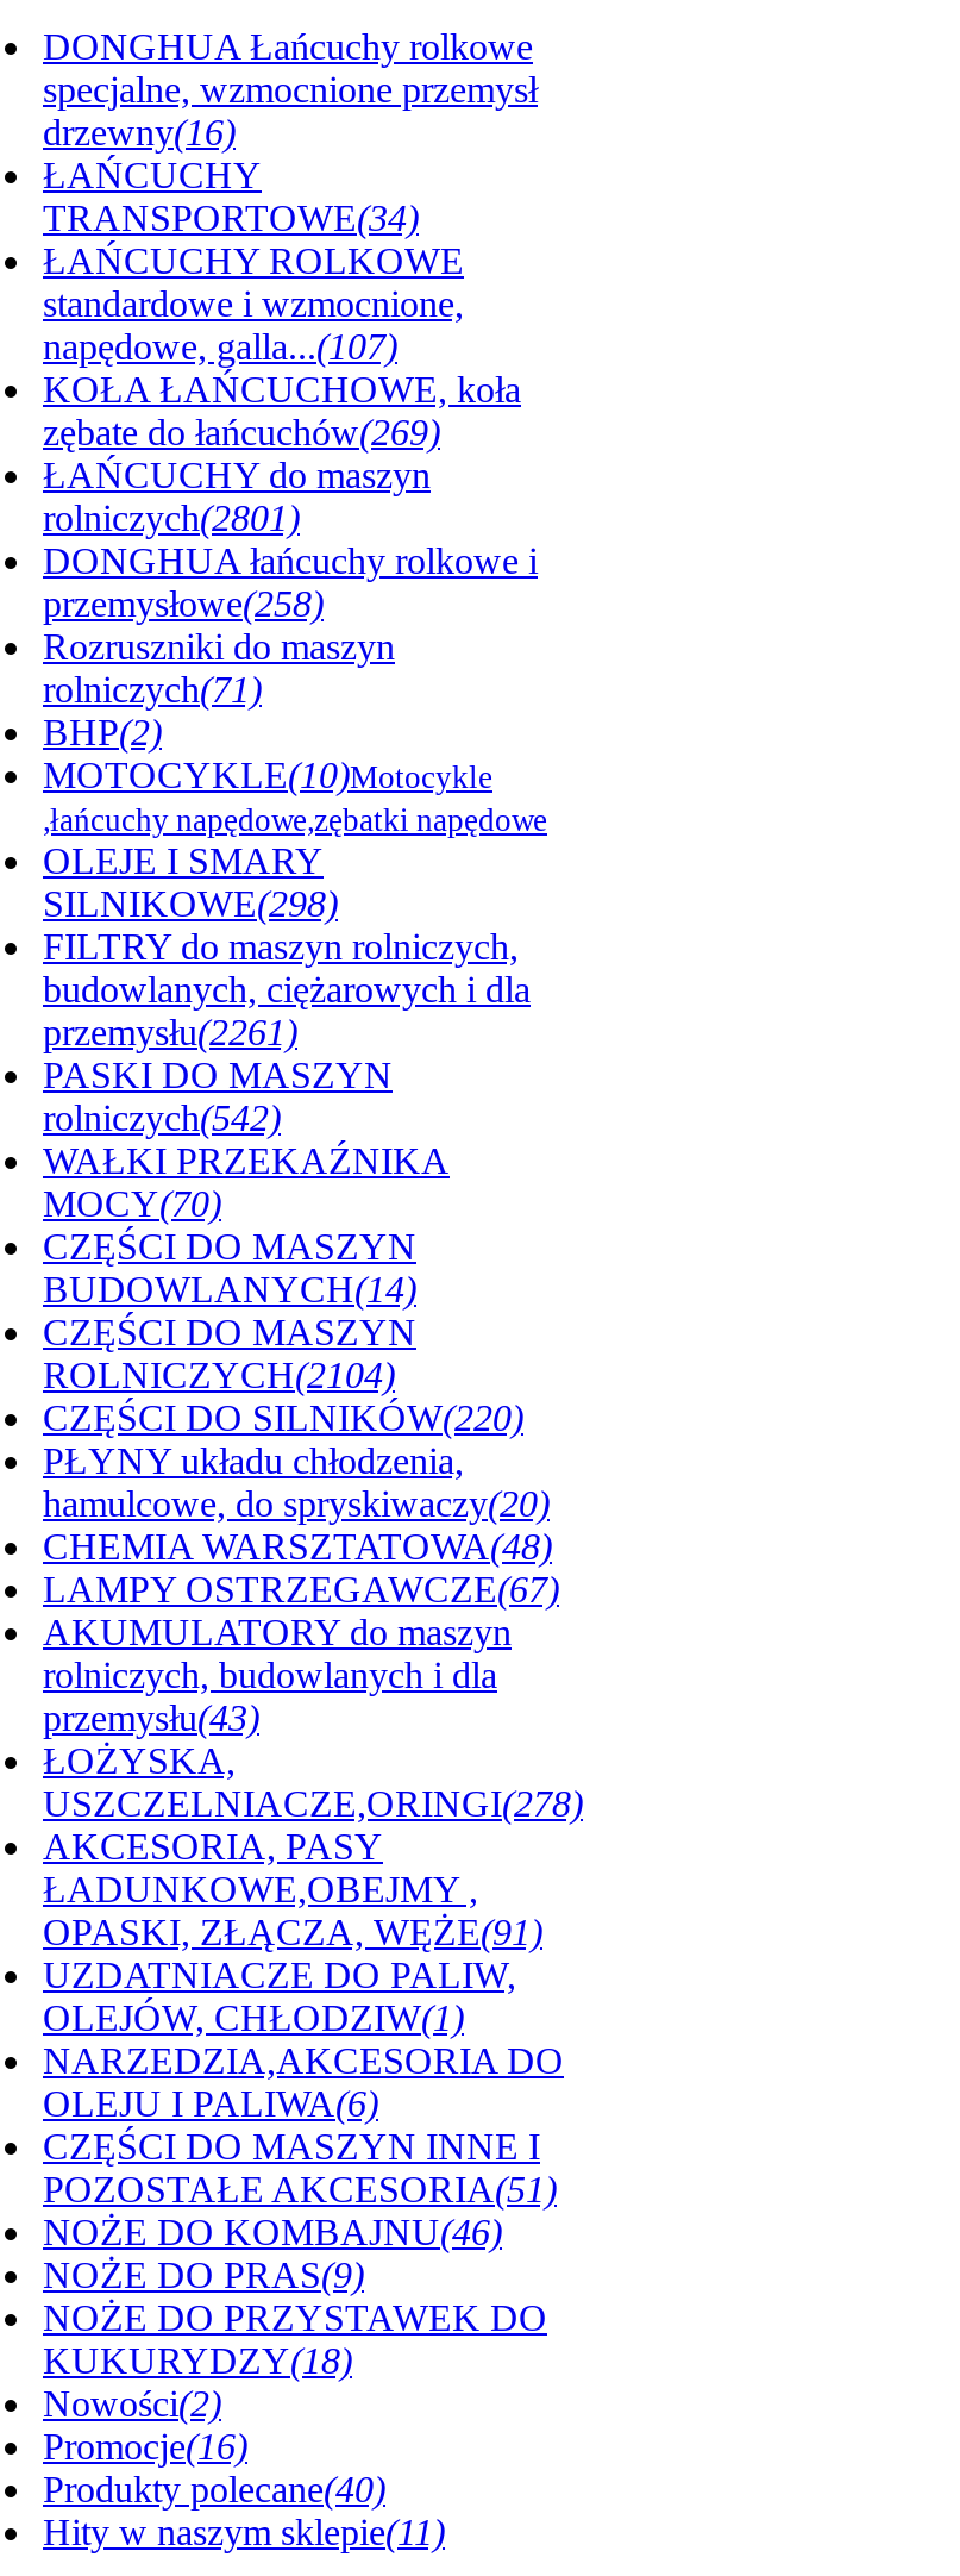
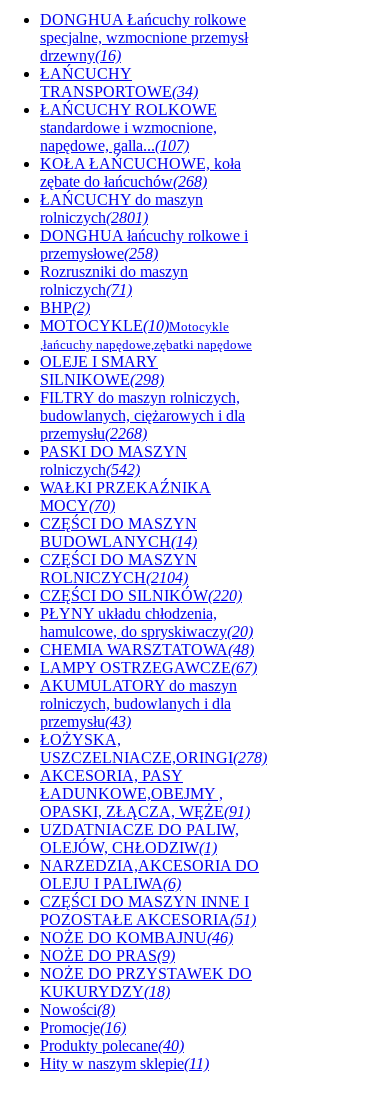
[43,412,440,452] zębate do łańcuchów(269) -> [40,173,207,190] zębate do łańcuchów(268)
[43,1012,297,1052] przemysłu(2261) -> [40,425,147,442] przemysłu(2268)
[43,2383,221,2424] Nowości(2) -> [40,1001,115,1018] Nowości(8)

